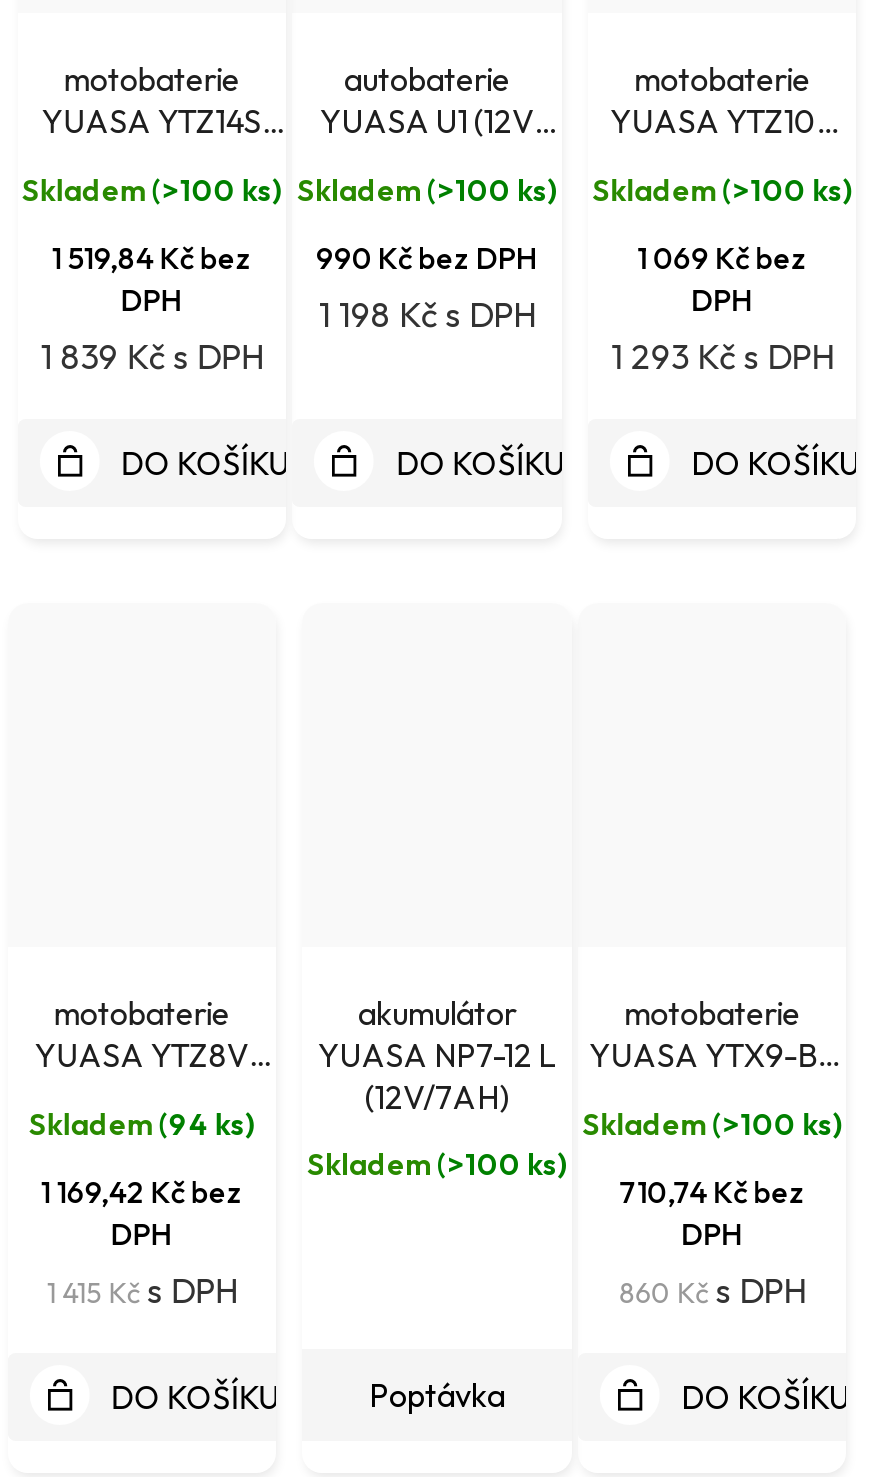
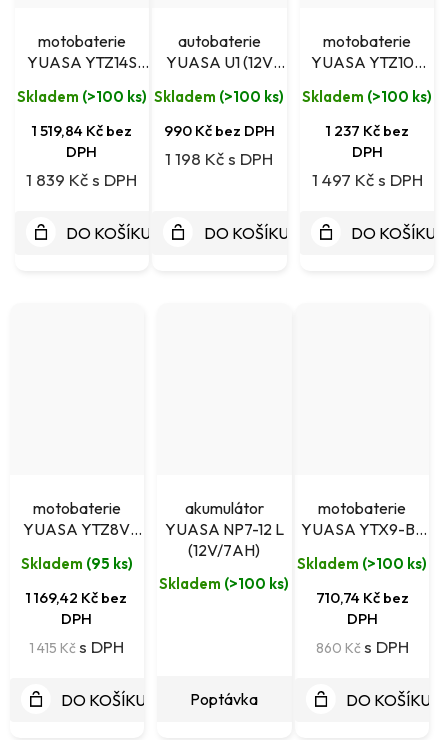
[637,239,807,277] 1 069 Kč bez -> [326,121,409,140] 1 237 Kč bez
[611,335,735,377] 1 293 Kč -> [312,169,374,190] 1 497 Kč
[29,1104,255,1142] Skladem (94 ks) -> [21,554,133,573] Skladem (95 ks)

